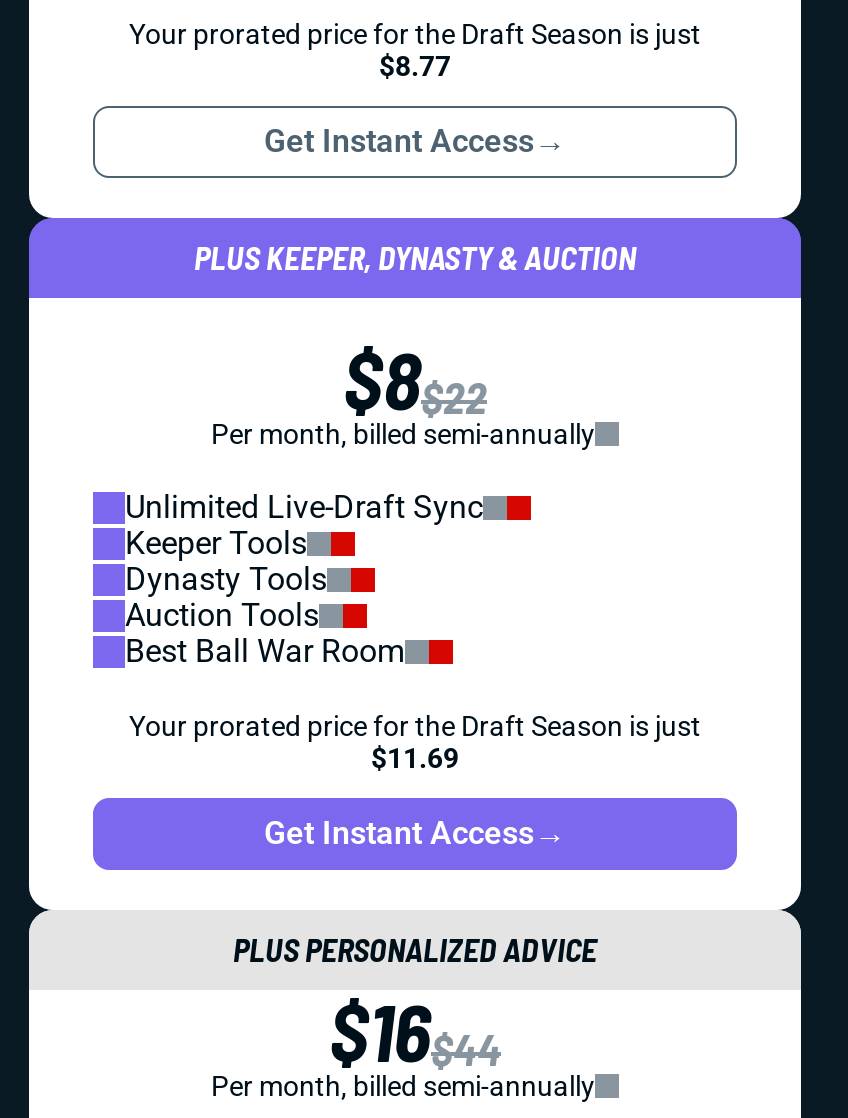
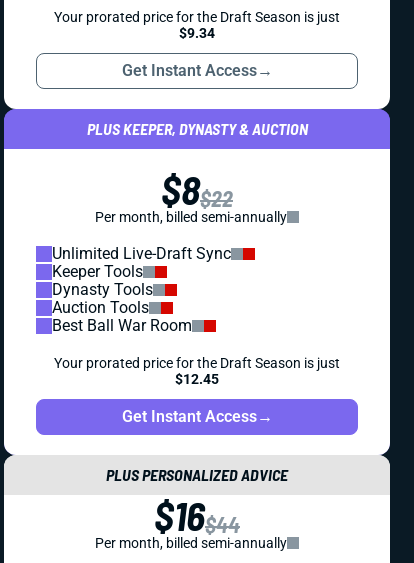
[379,50,451,82] $8.77 -> [179,25,215,41] $9.34
[371,742,459,774] $11.69 -> [175,371,219,387] $12.45

